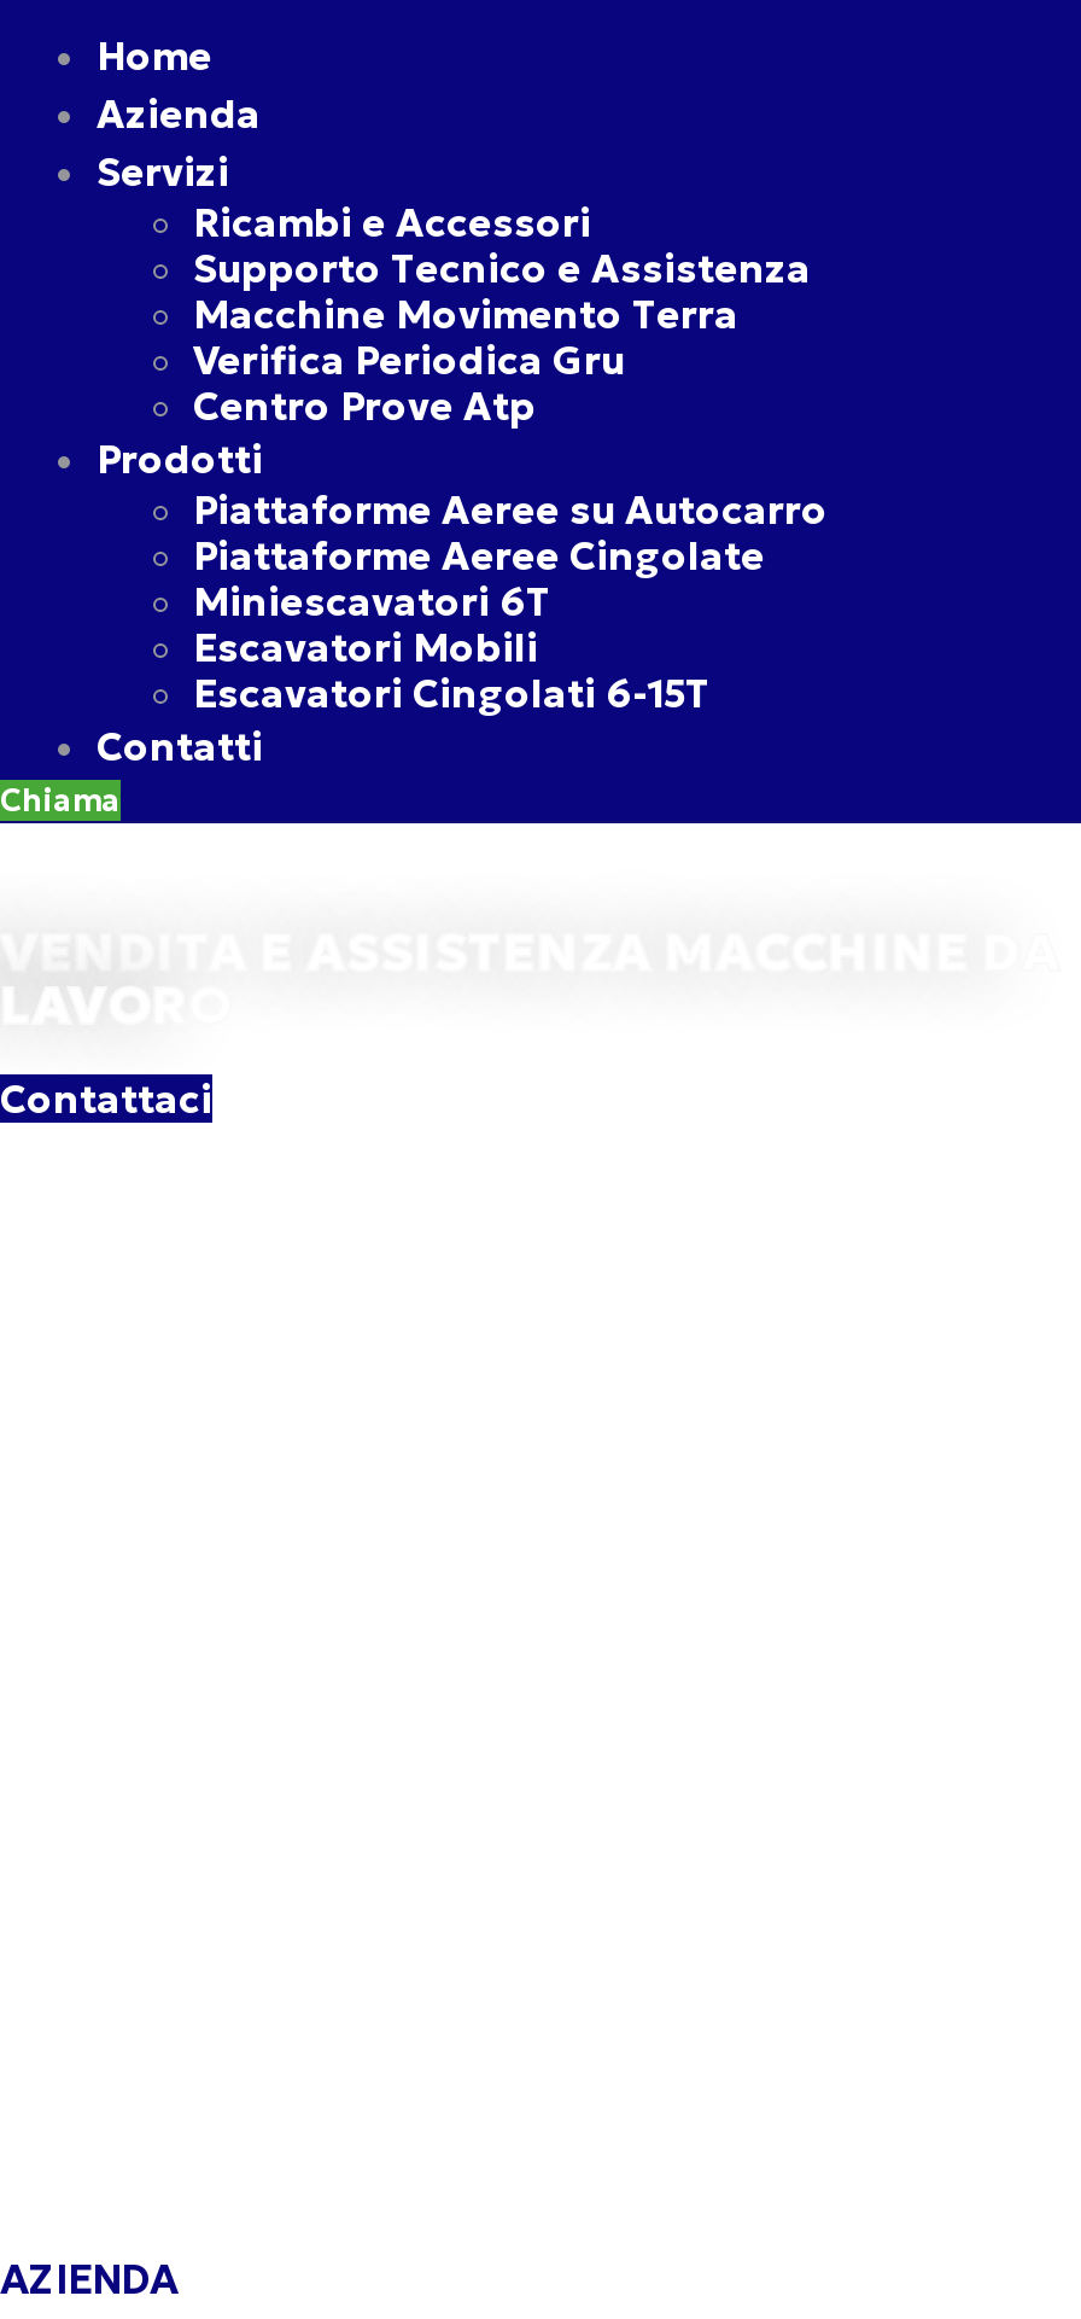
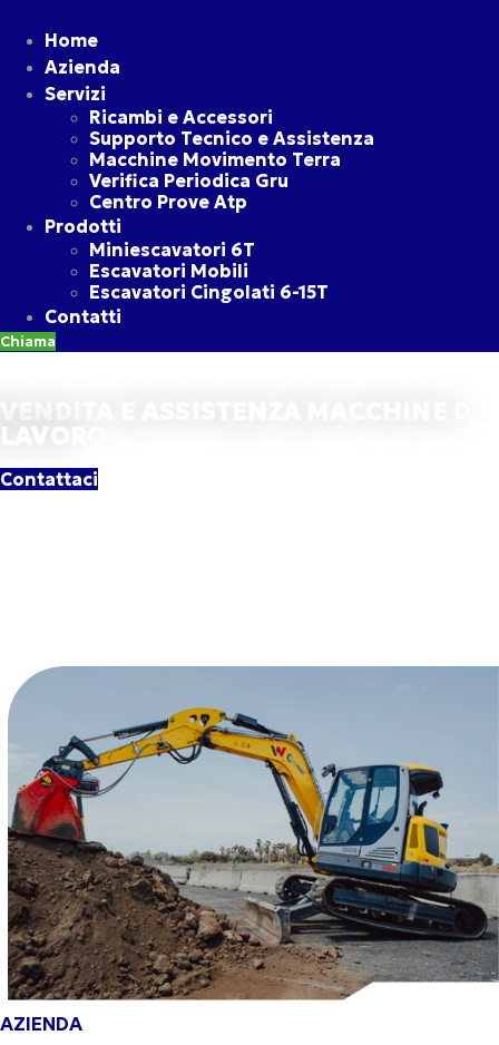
[193,485,828,579] Piattaforme Aeree su Autocarro | Piattaforme Aeree Cingolate -> none
none -> [7,665,496,1002] [image]

